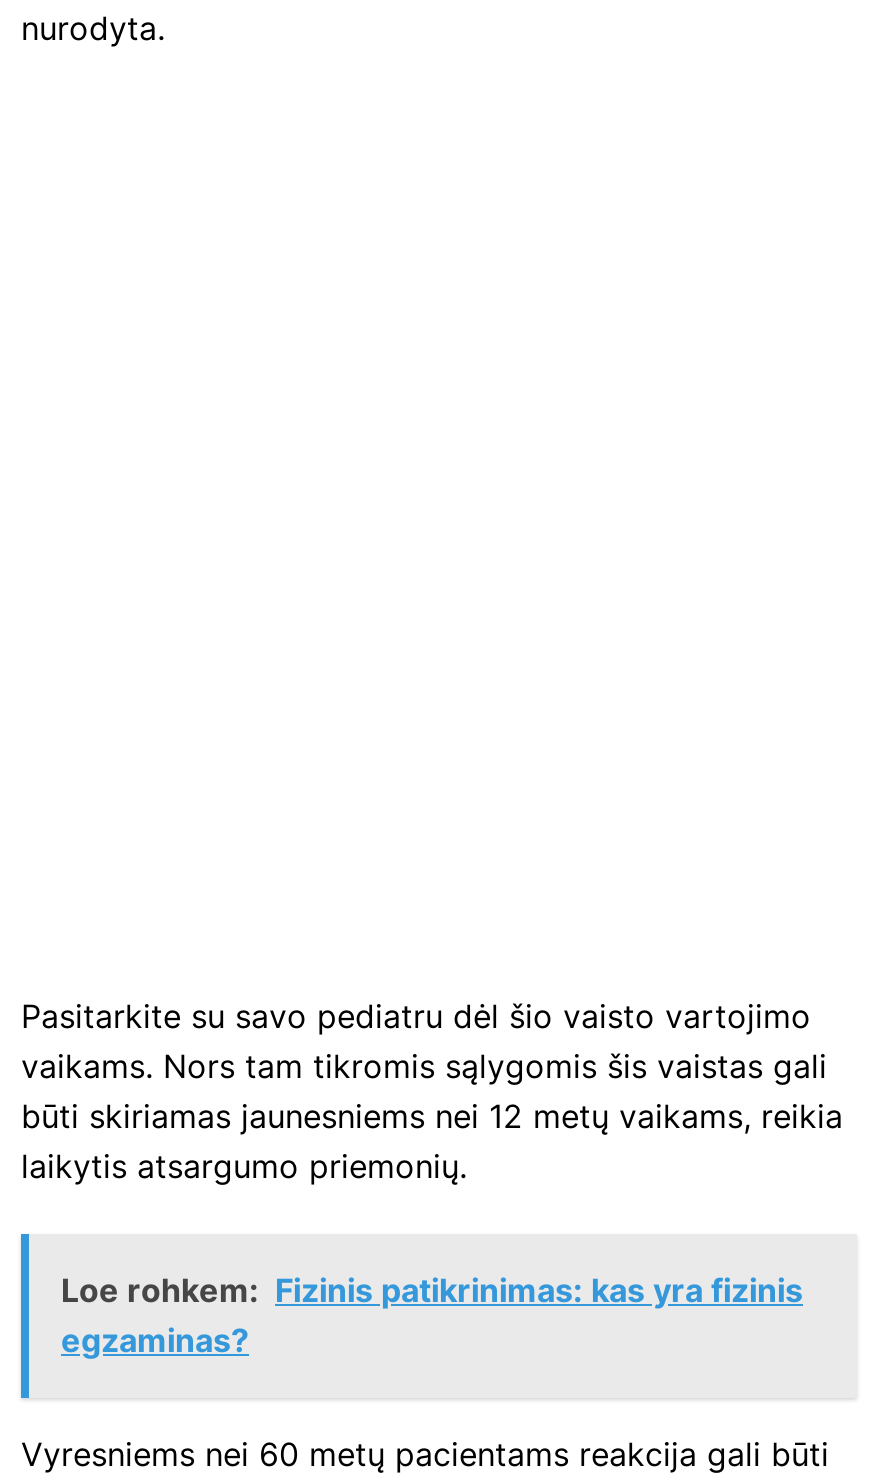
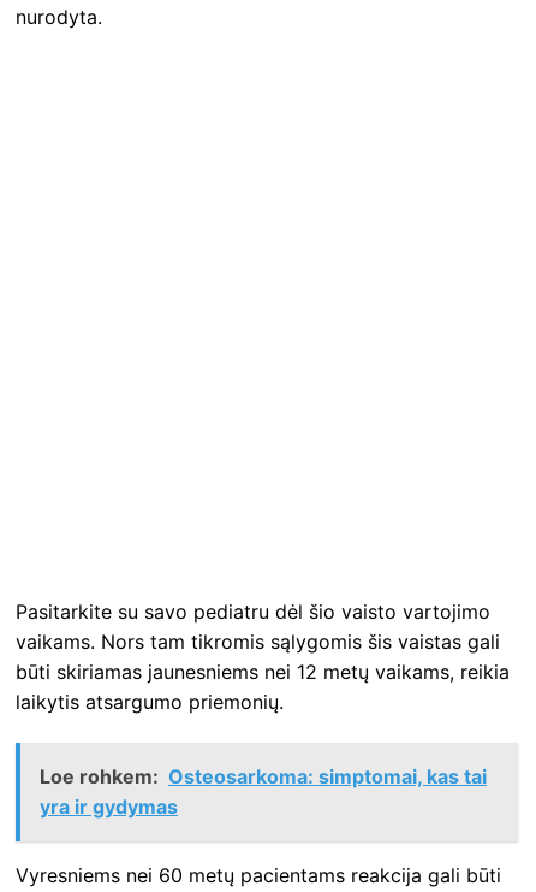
[61,1270,803,1360] Loe rohkem: Fizinis patikrinimas: kas yra fizinis | egzaminas? -> [40,764,487,819] Loe rohkem: Osteosarkoma: simptomai, kas tai | yra ir gydymas

